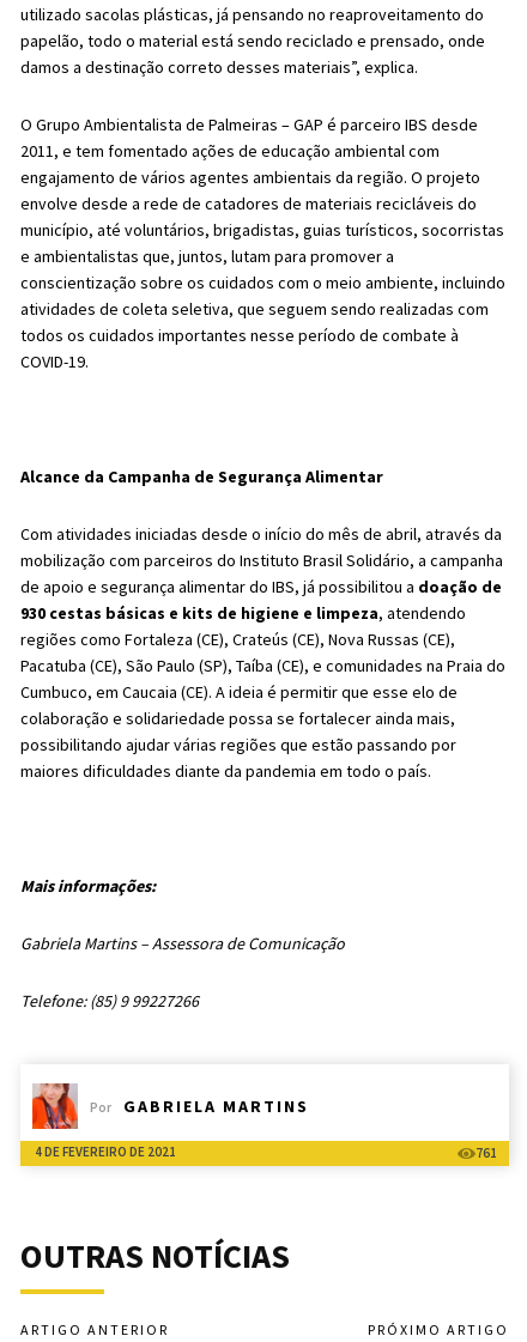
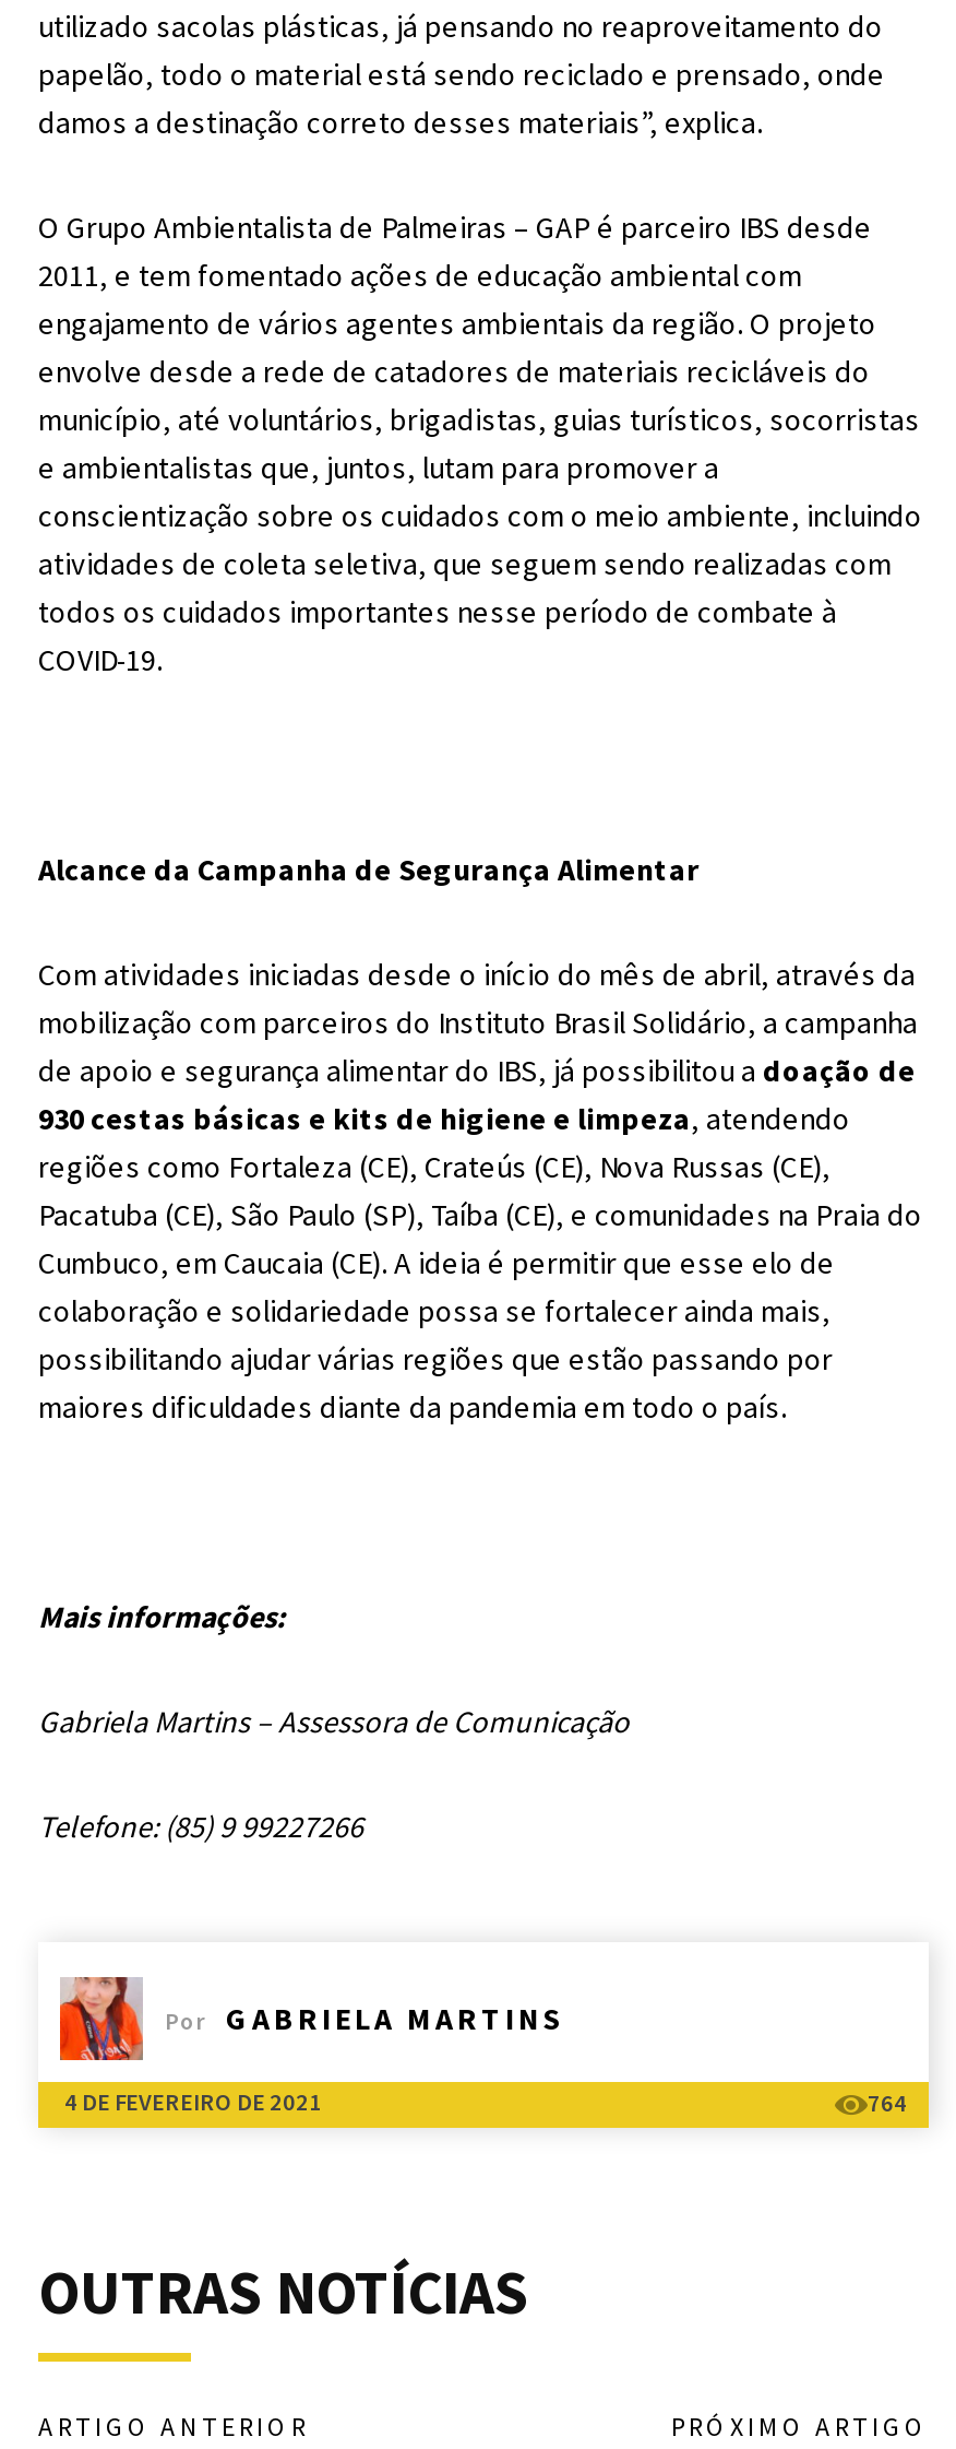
[475,1144,497,1161] 761 -> [868,2087,907,2118] 764

